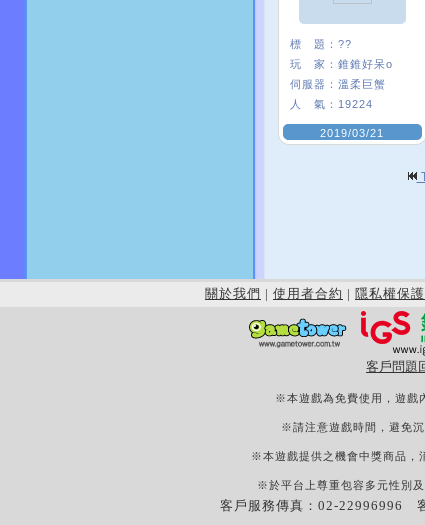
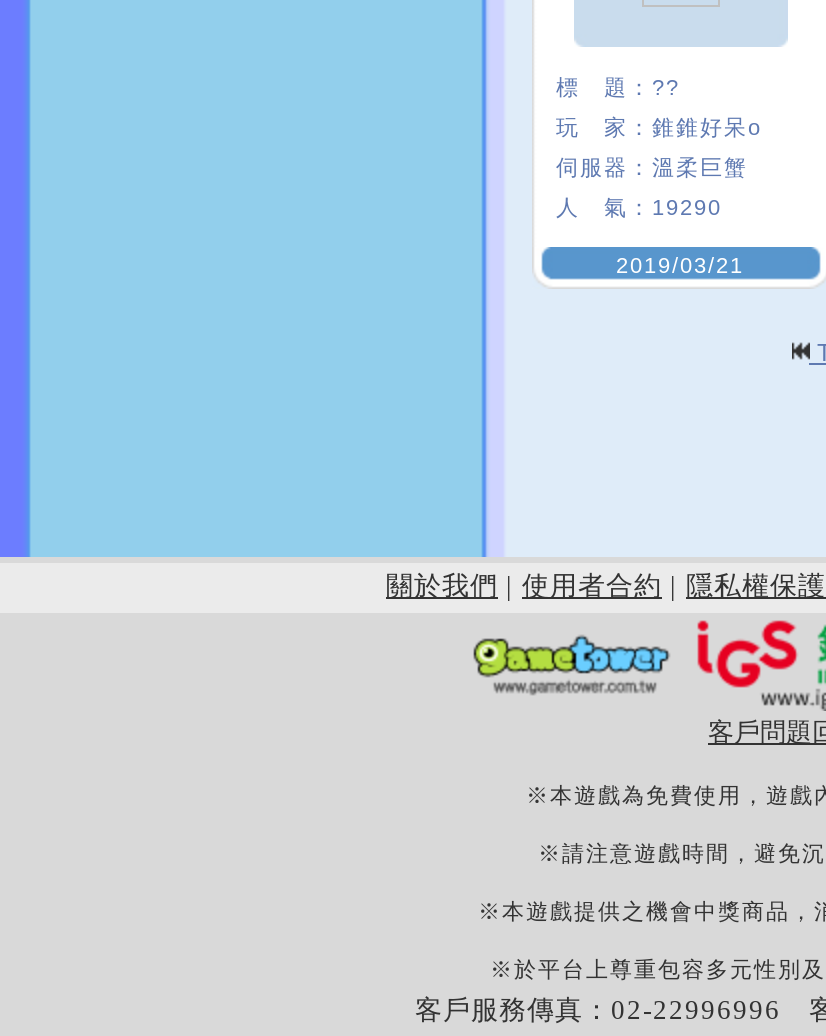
[290,98,373,110] 人 氣：19224 -> [556,195,722,219] 人 氣：19290

